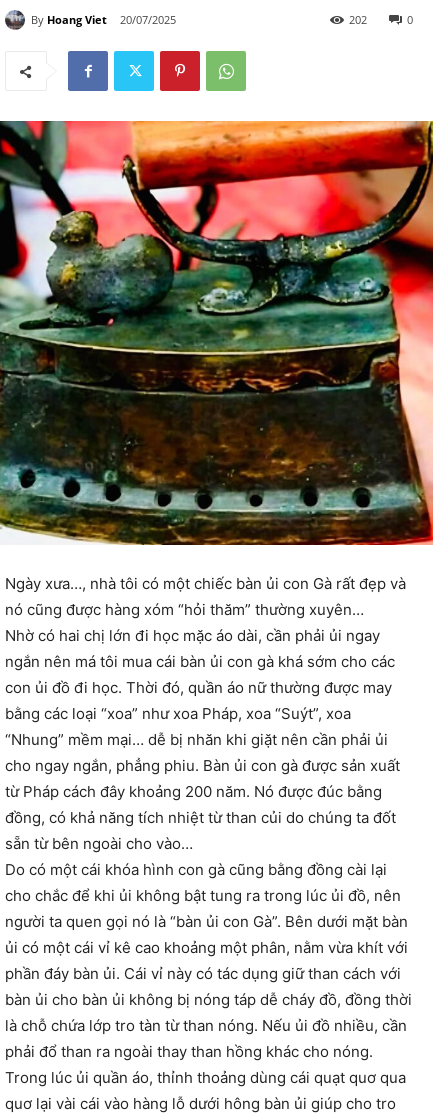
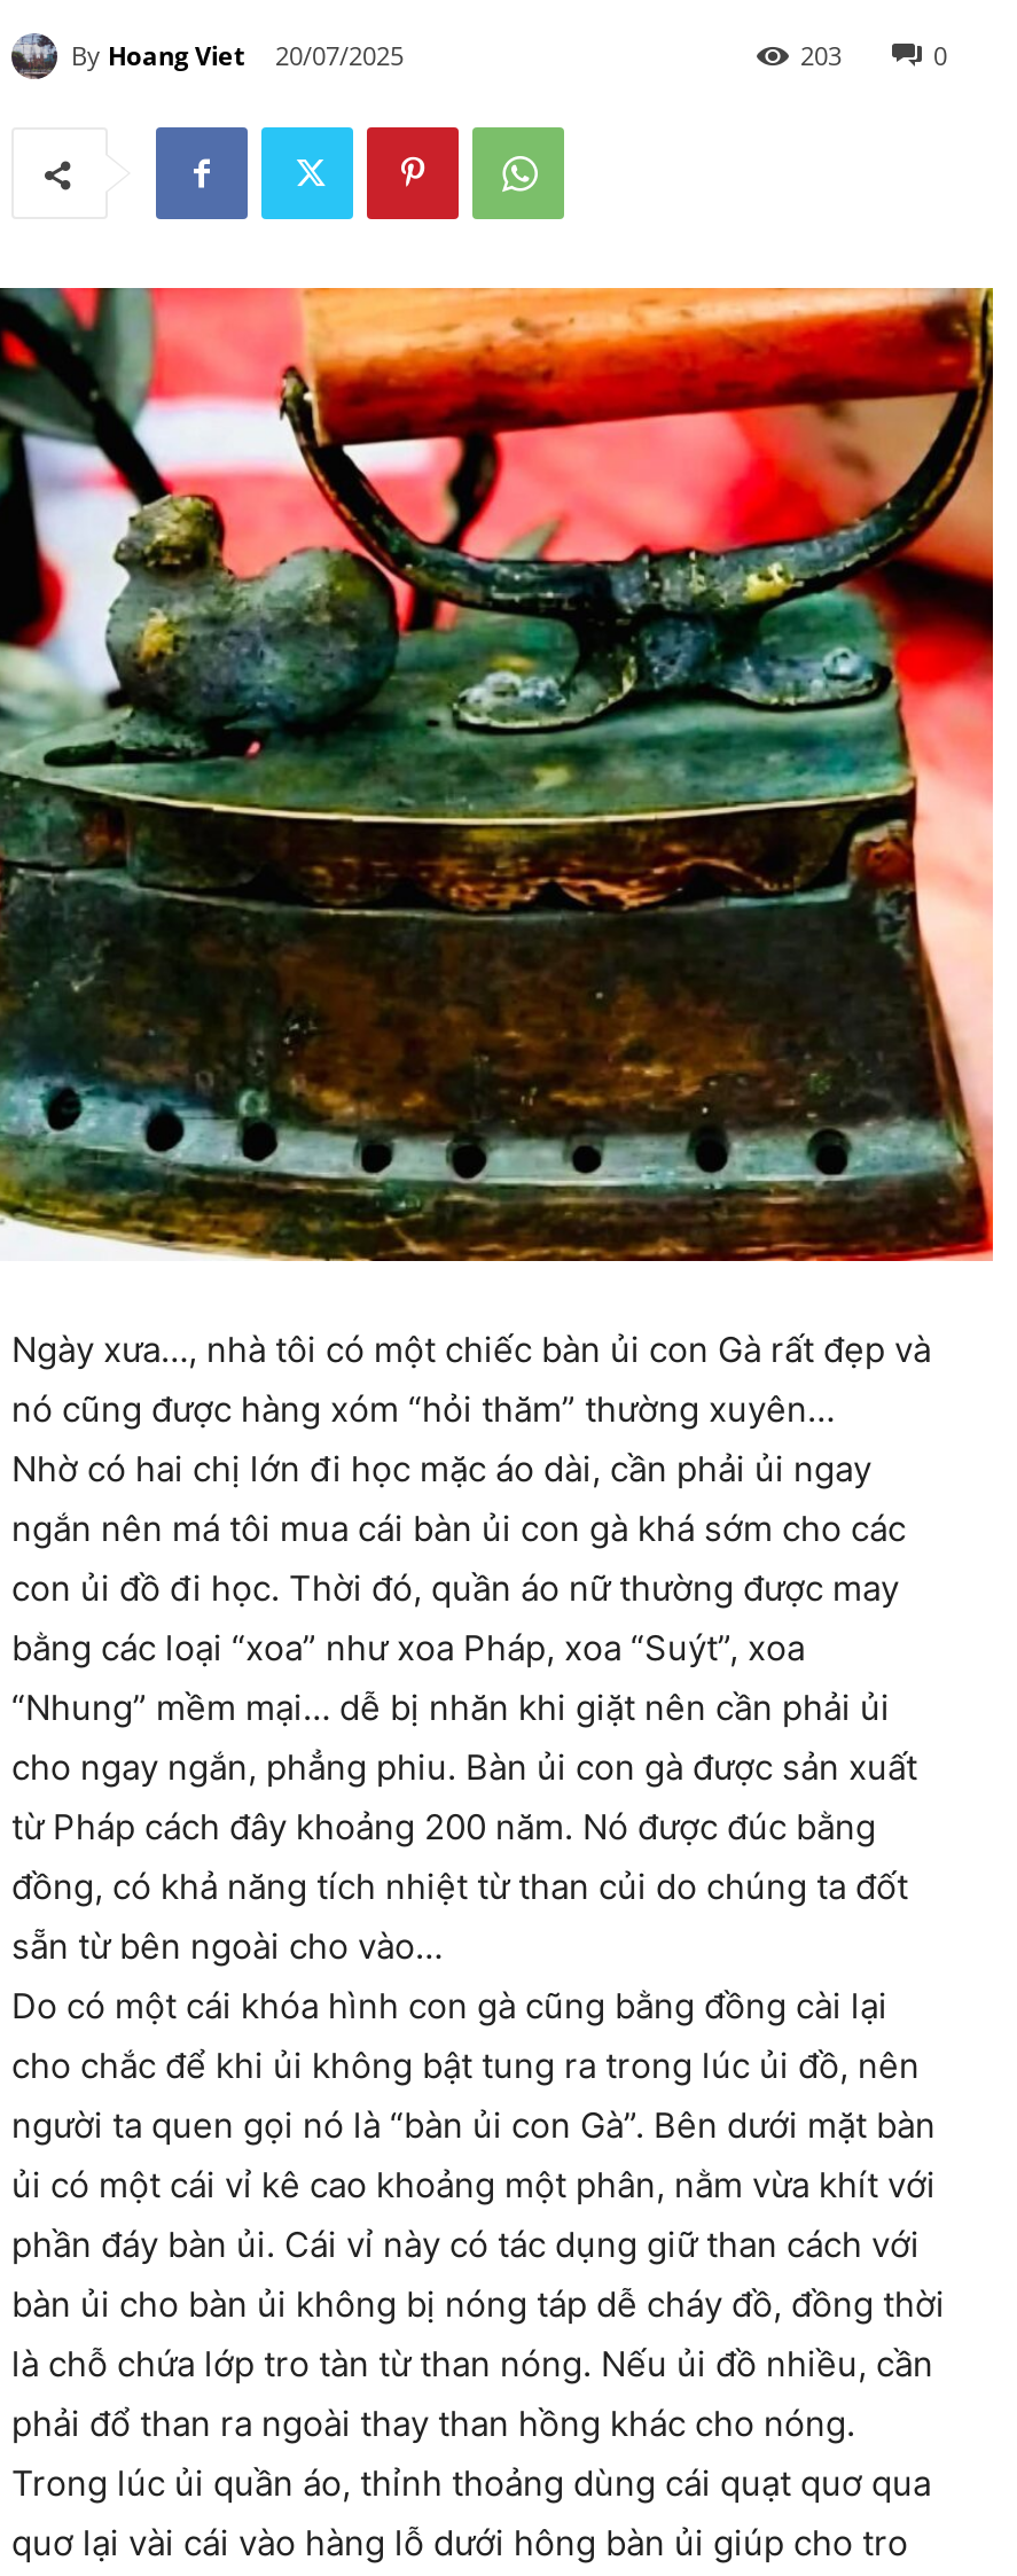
[349,12,367,27] 202 -> [800,38,842,73] 203

